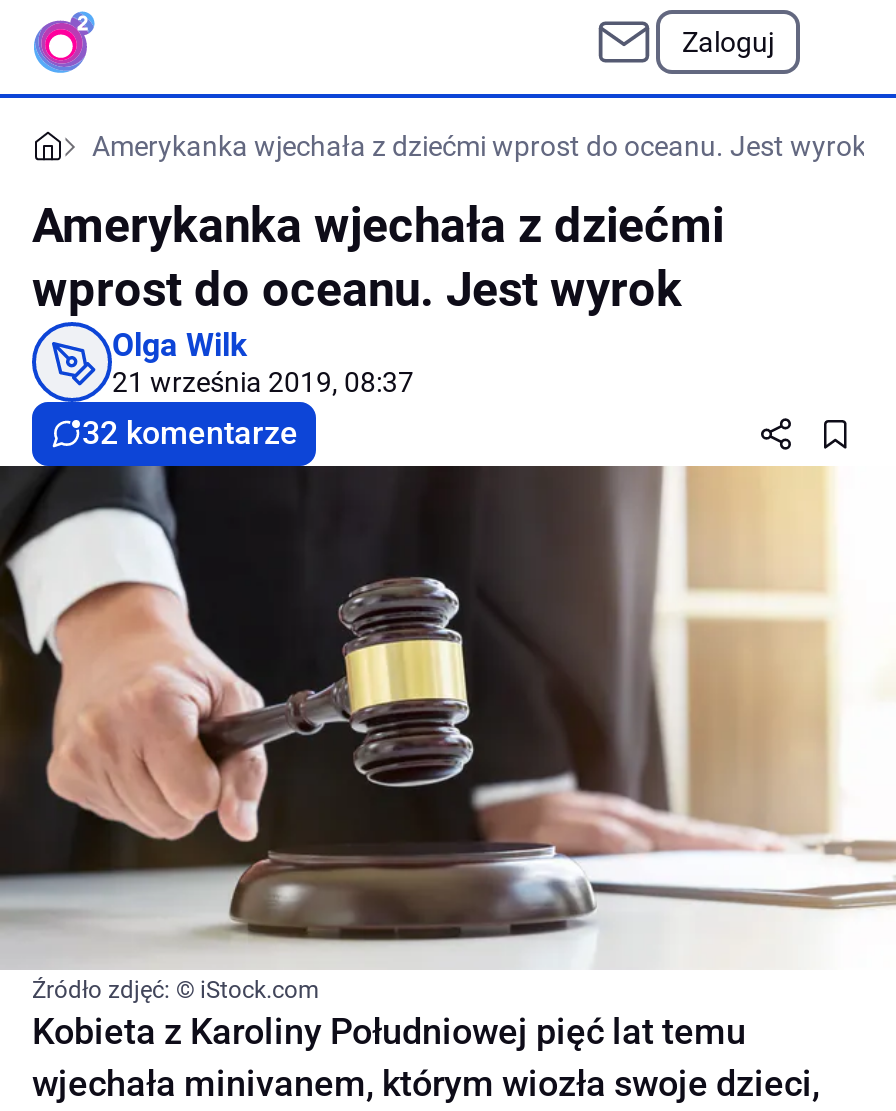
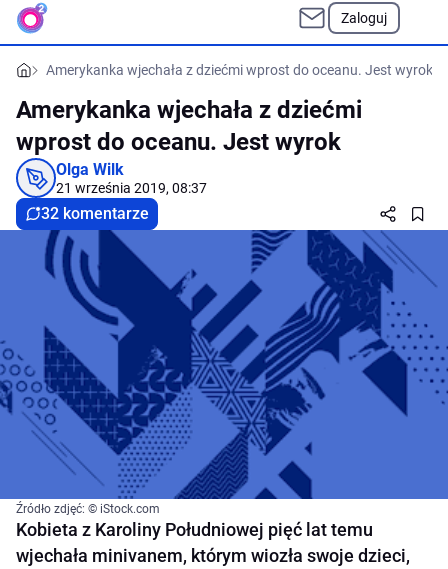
[6,464,890,970] [image] -> [3,229,445,500] [image]

